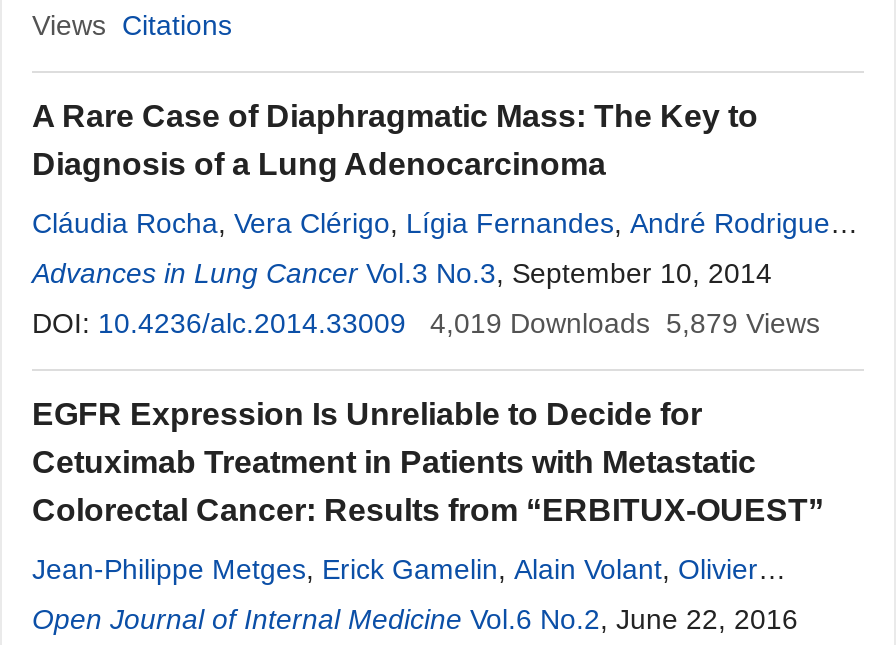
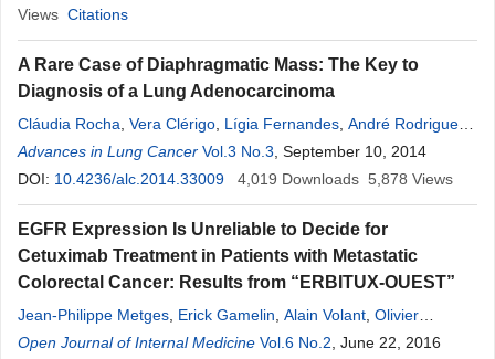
[430,307,820,339] 4,019 Downloads 5,879 Views -> [238,170,453,188] 4,019 Downloads 5,878 Views

